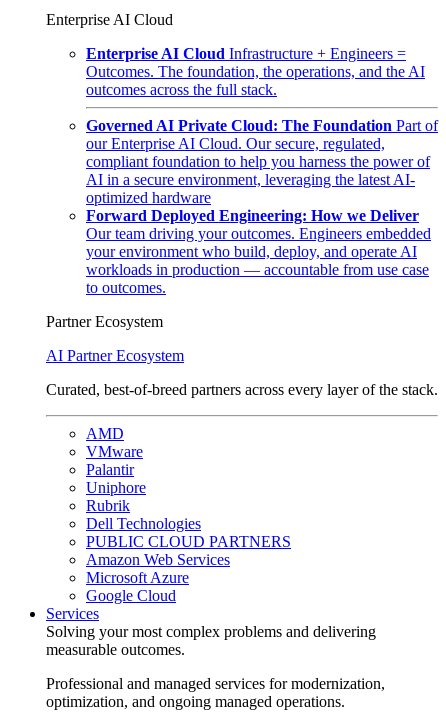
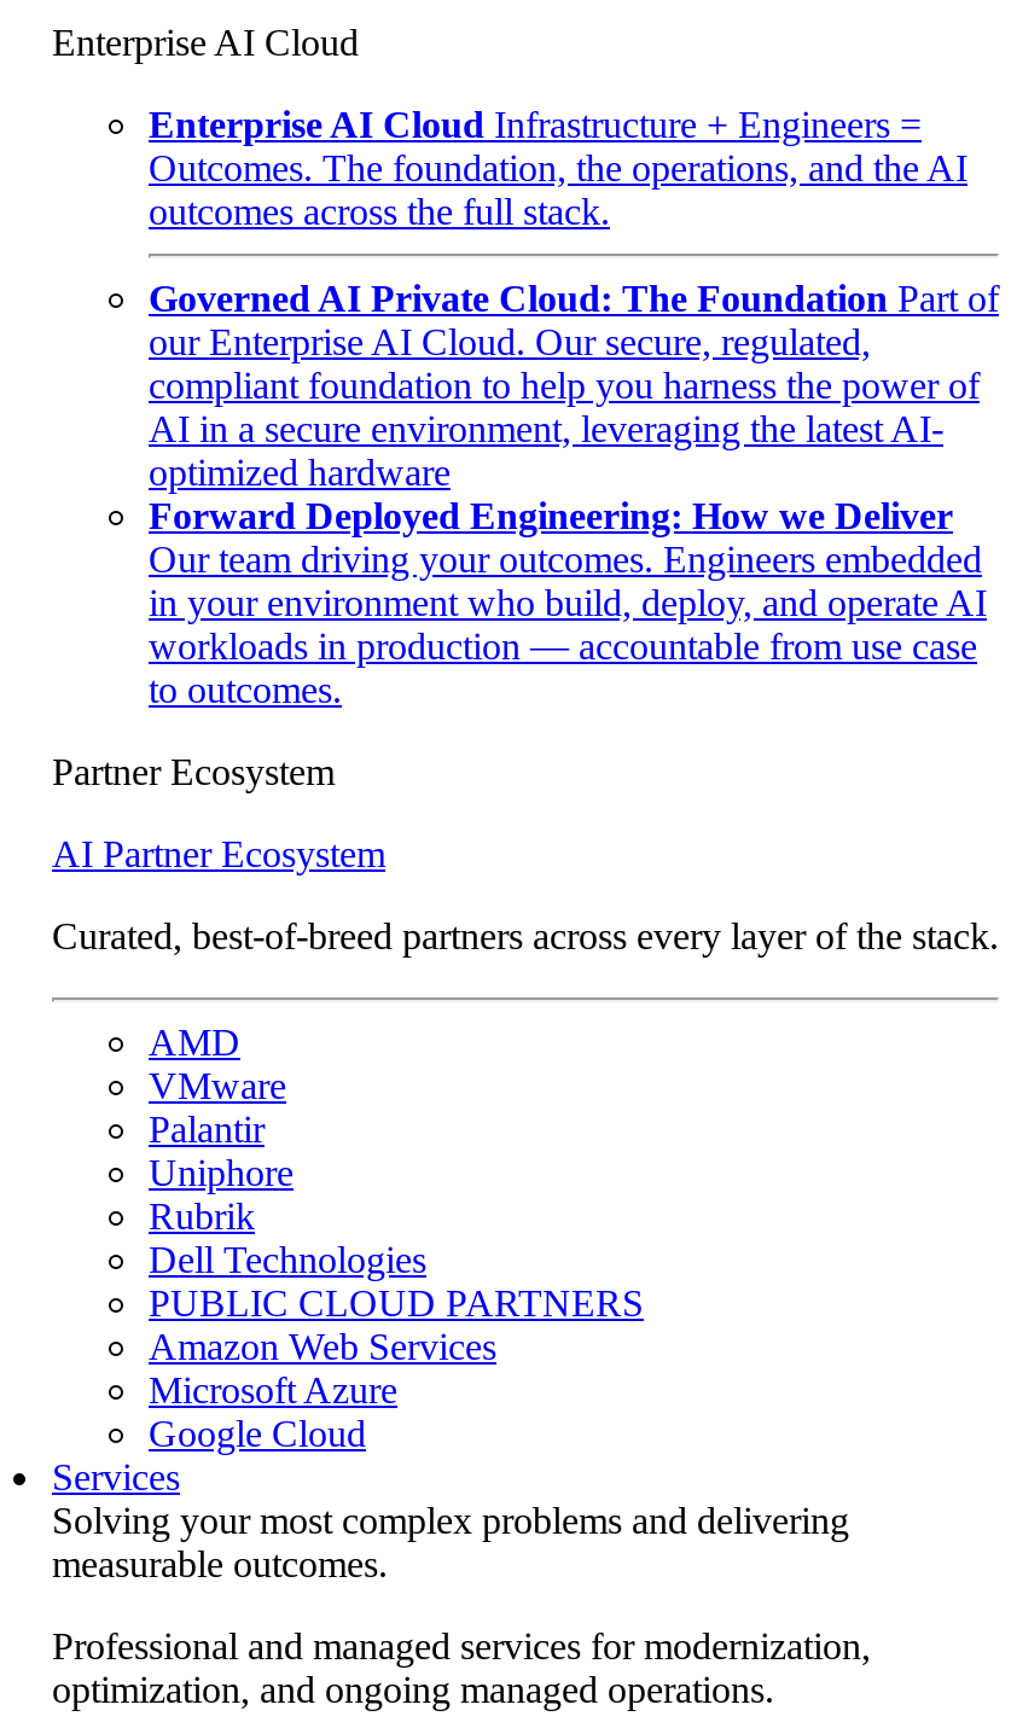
[86,243,417,260] your environment who build, deploy, and operate AI -> [149,583,987,624] in your environment who build, deploy, and operate AI

